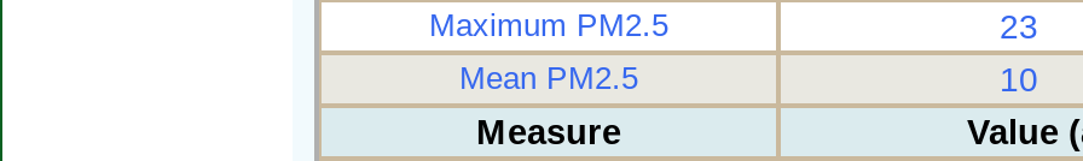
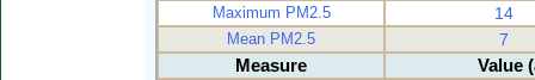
[1000,7,1038,45] 23 -> [494,3,513,23] 14
[1000,60,1038,98] 10 -> [499,30,508,49] 7

